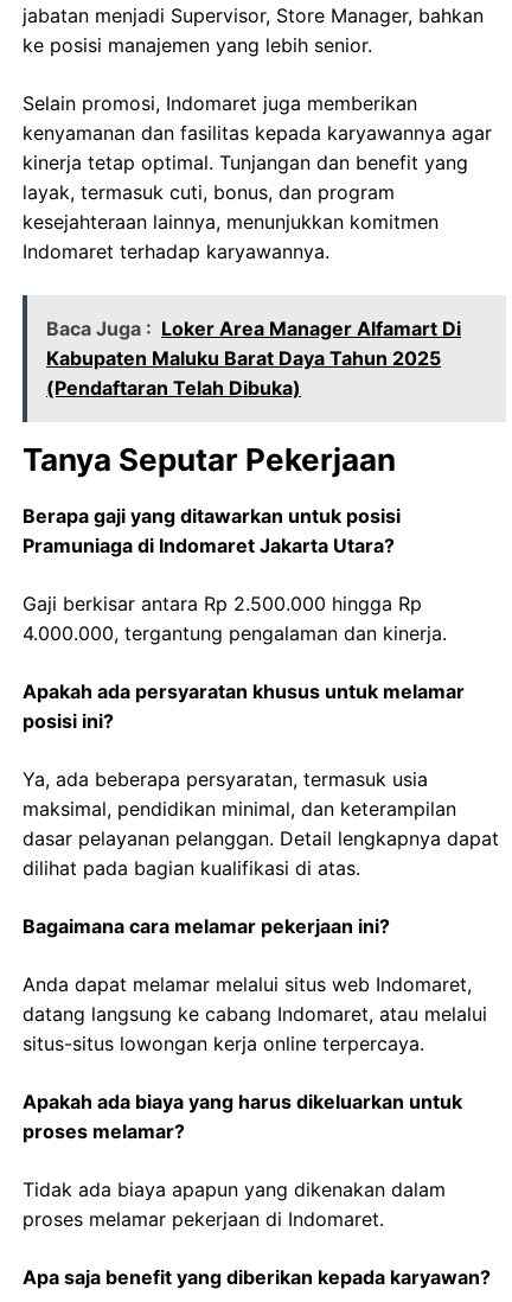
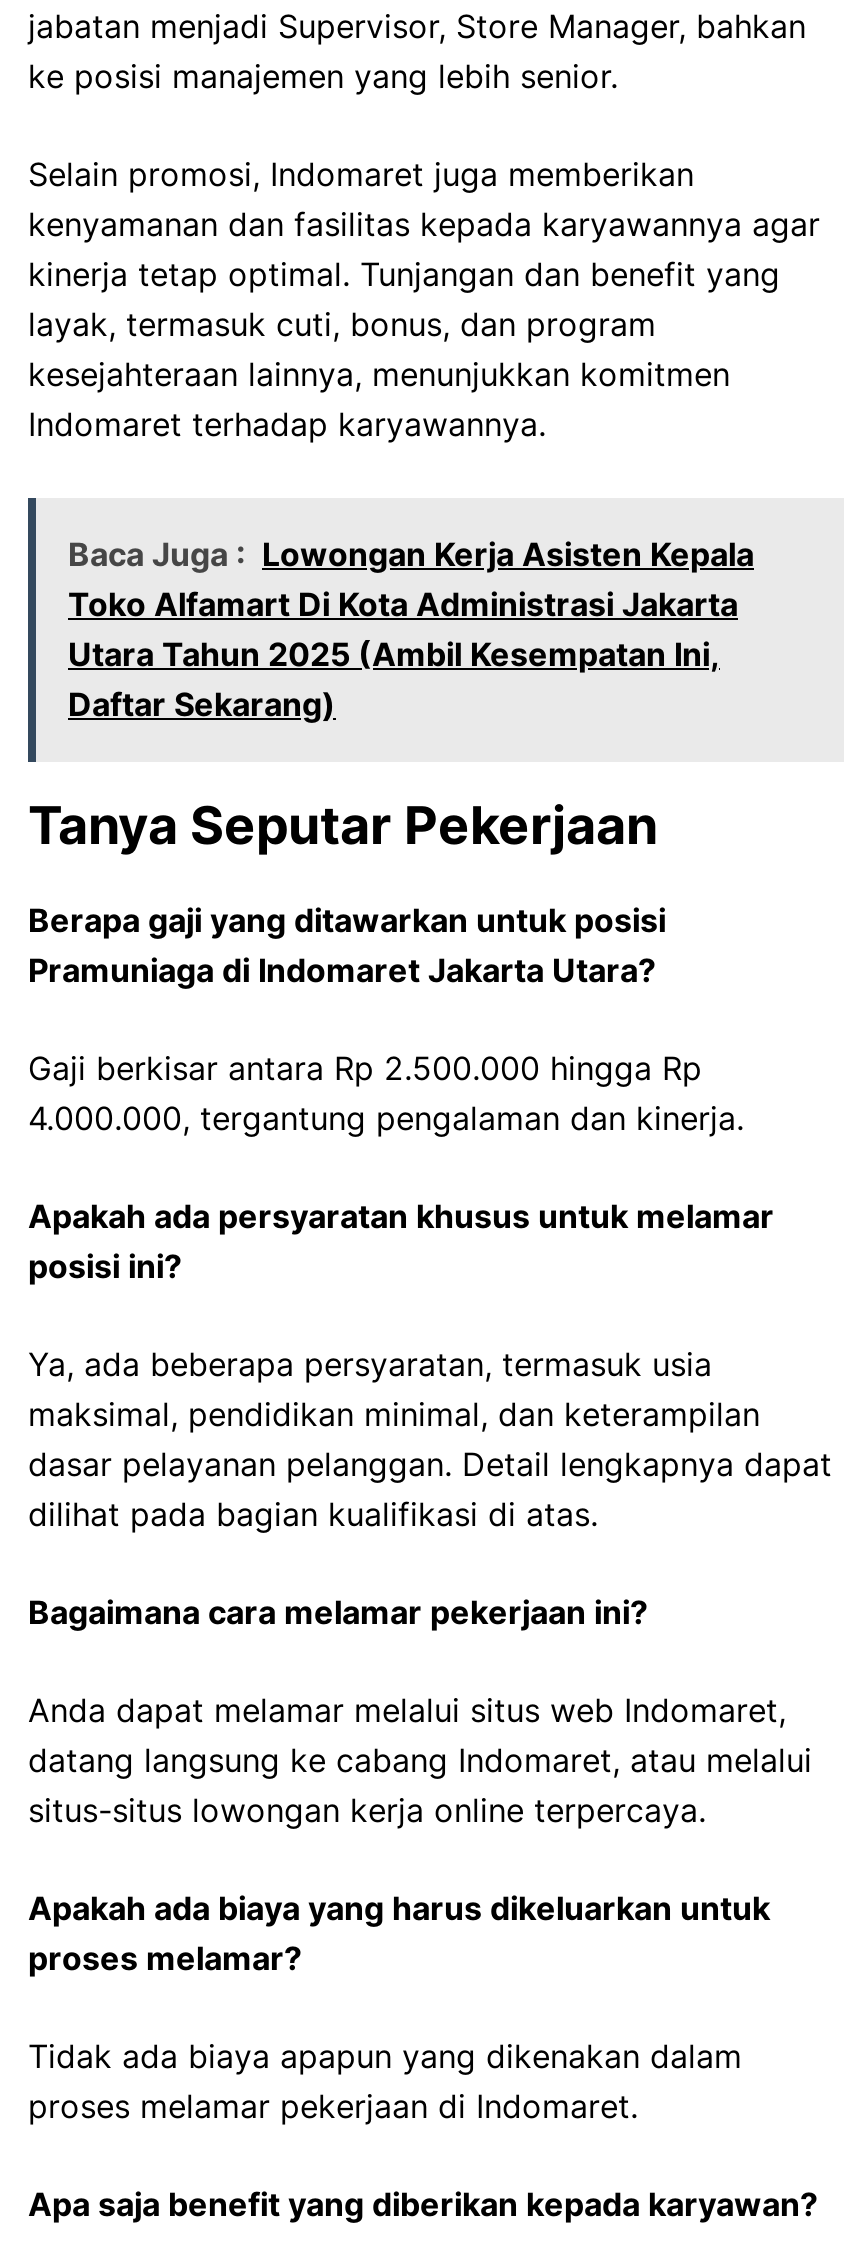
[46,317,461,400] Baca Juga : Loker Area Manager Alfamart Di | Kabupaten Maluku Barat Daya Tahun 2025 | (Pendaftaran Telah Dibuka) -> [68,534,754,724] Baca Juga : Lowongan Kerja Asisten Kepala | Toko Alfamart Di Kota Administrasi Jakarta | Utara Tahun 2025 (Ambil Kesempatan Ini, | Daftar Sekarang)

